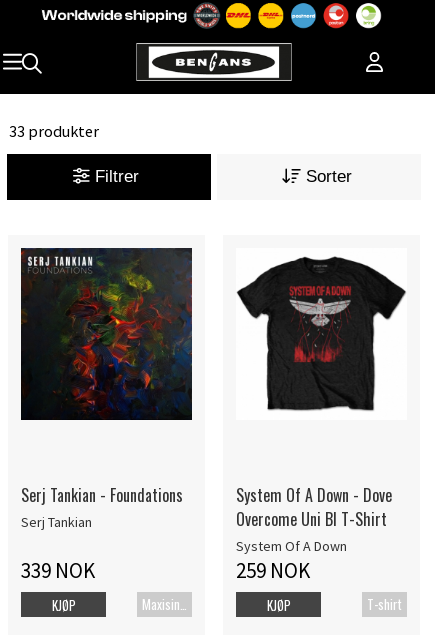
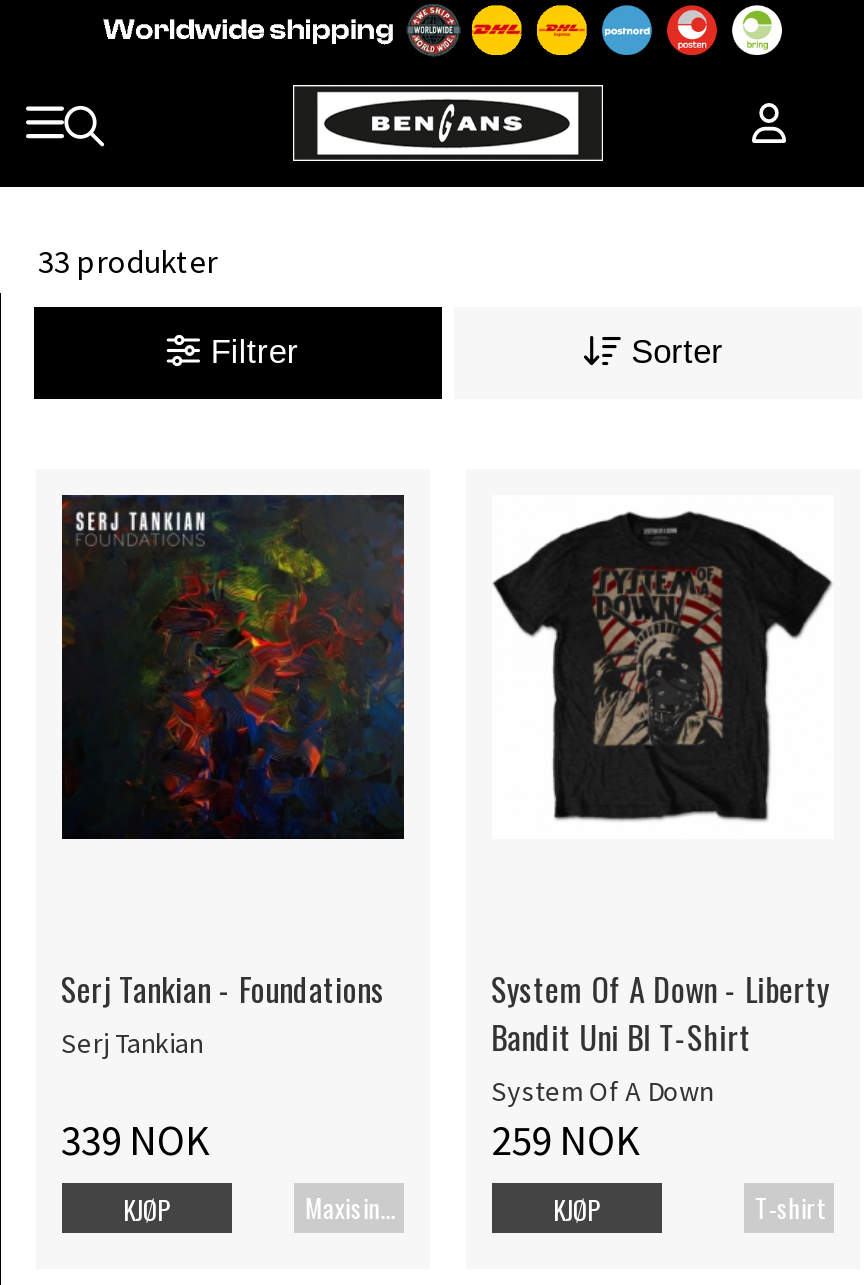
[287,285,351,373] [image] -> [592,567,724,747] [image]
[236,483,392,507] System Of A Down - Dove -> [491,965,829,1013] System Of A Down - Liberty
[236,507,387,531] Overcome Uni Bl T-Shirt -> [491,1013,751,1061] Bandit Uni Bl T-Shirt

